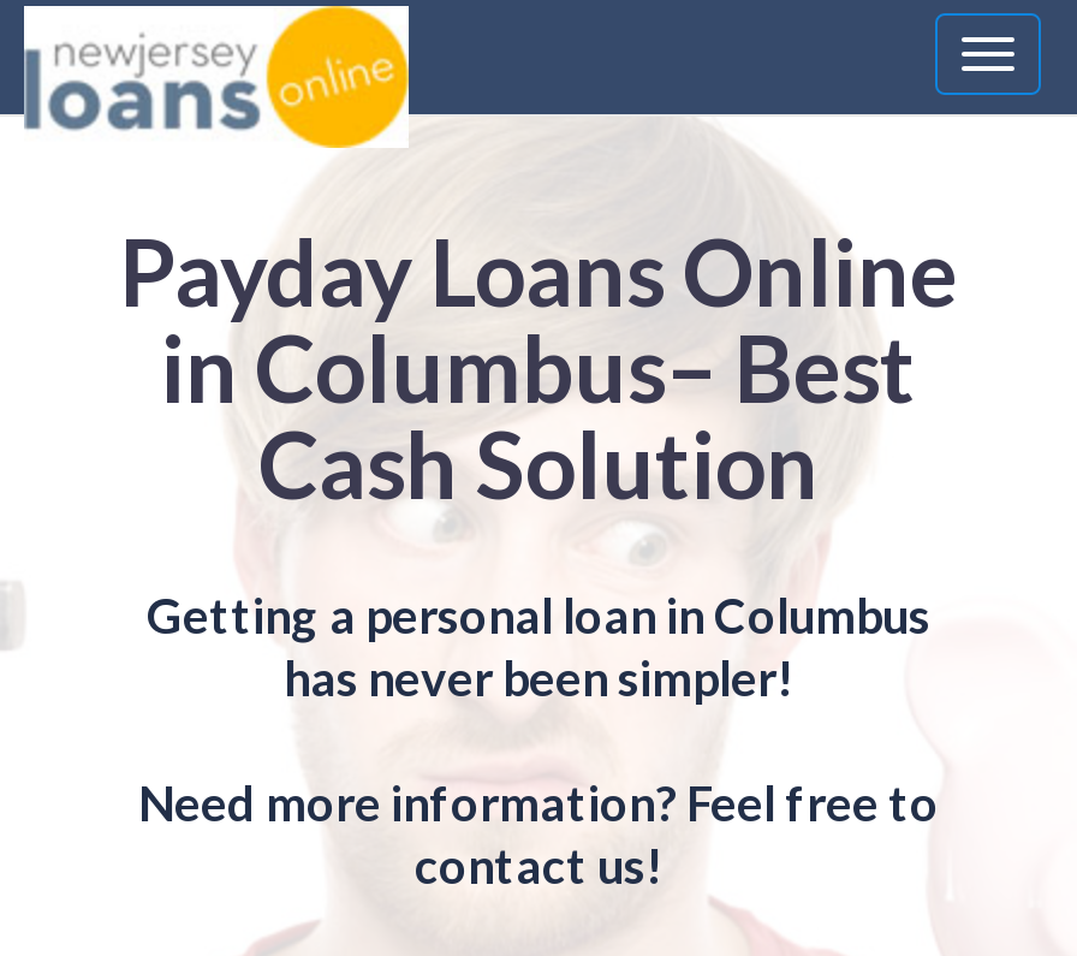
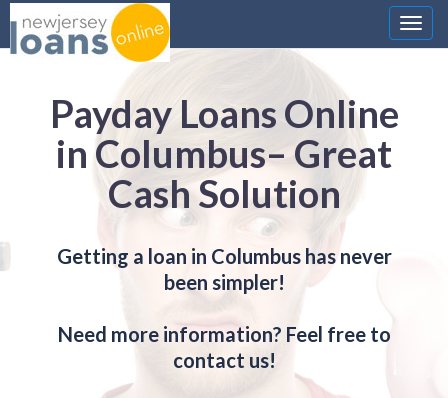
[161,311,916,422] in Columbus– Best -> [56,130,392,176] in Columbus– Great
[147,586,930,706] Getting a personal loan in Columbus | has never been simpler! -> [56,244,391,294] Getting a loan in Columbus has never | been simpler!

